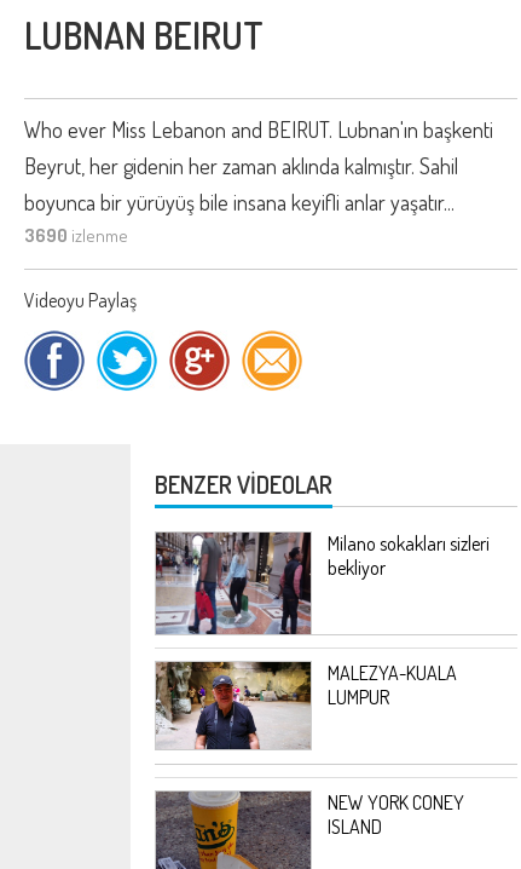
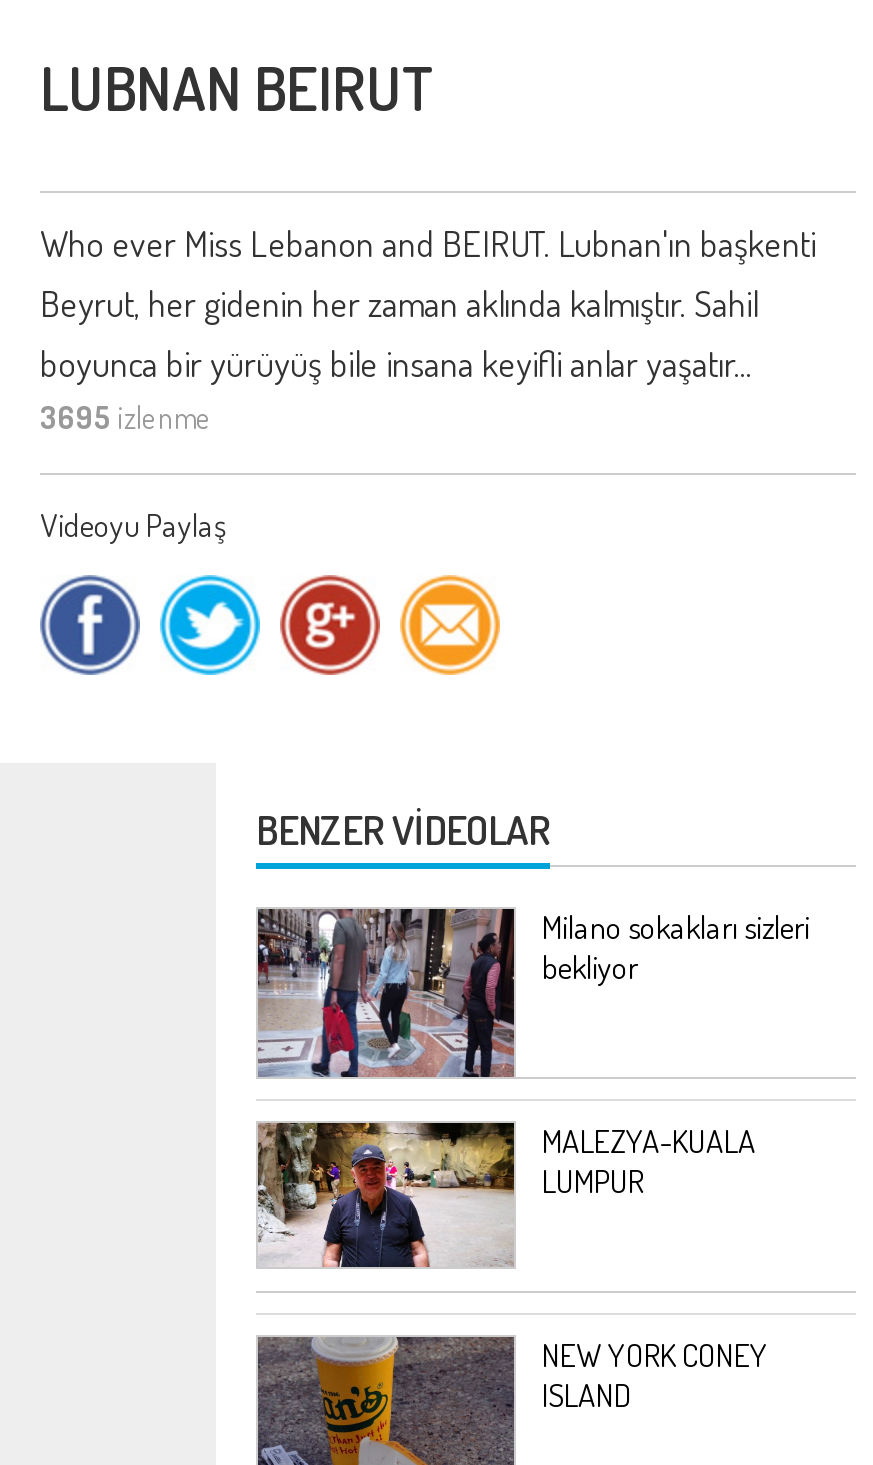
[24,224,128,247] 3690 izlenme -> [40,399,212,437] 3695 izlenme

